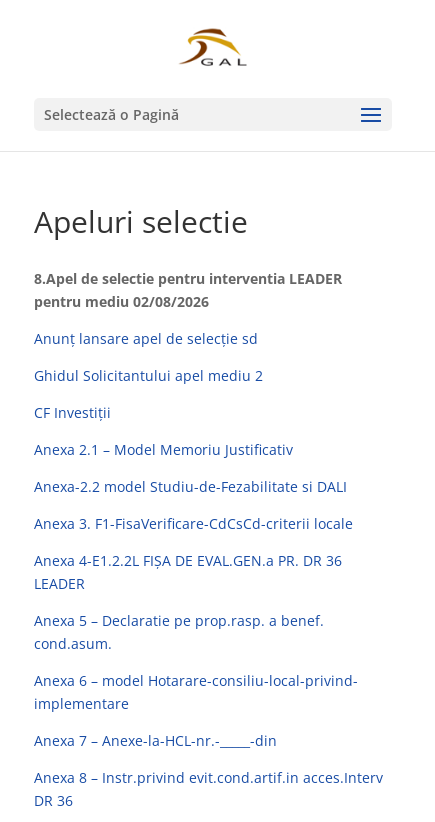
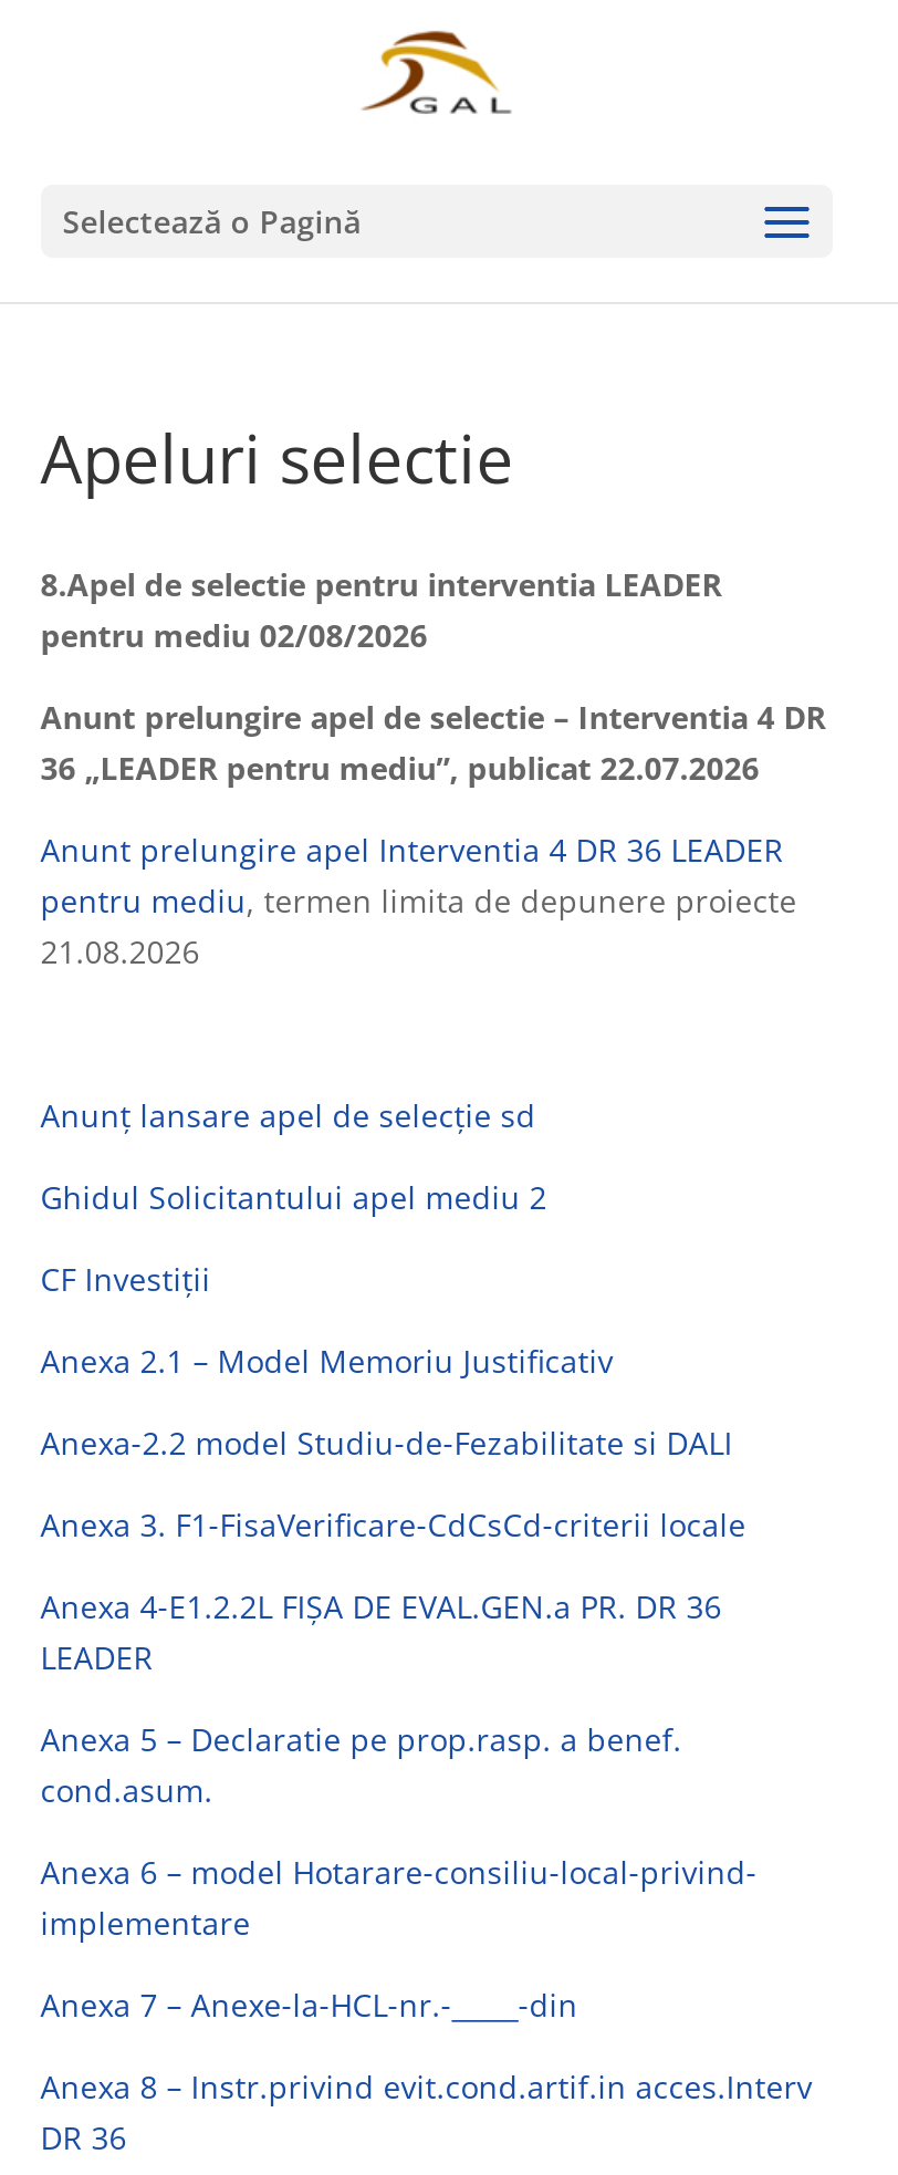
none -> [40,696,826,972] Anunt prelungire apel de selectie – Interventia 4 DR | 36 „LEADER pentru mediu”, publicat 22.07.2026 | Anunt prelungire apel Interventia 4 DR 36 LEADER | pentru mediu, termen limita de depunere proiecte | 21.08.2026

